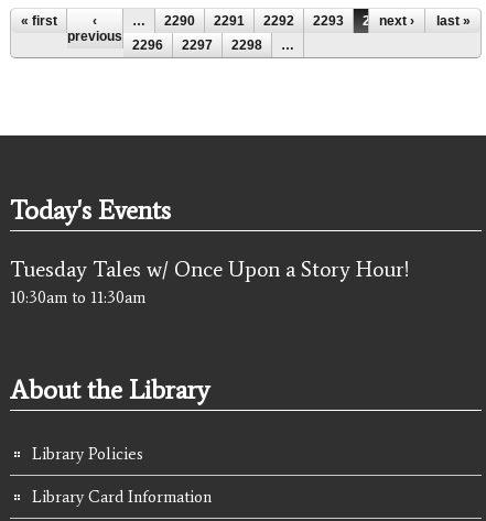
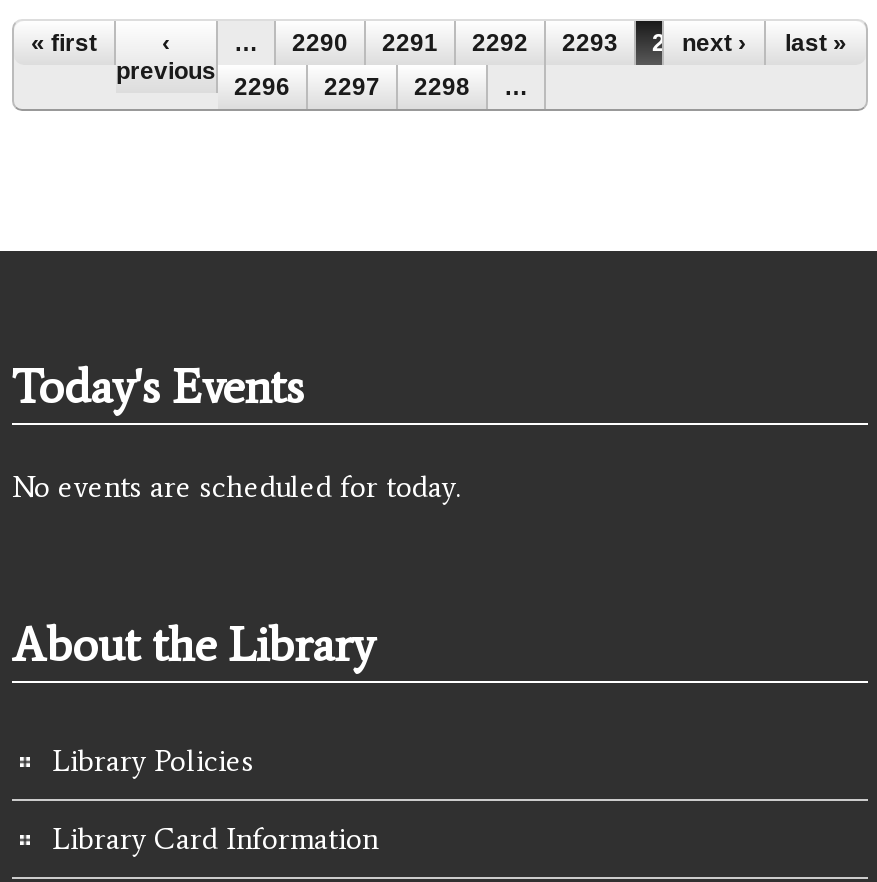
[10,256,409,307] Tuesday Tales w/ Once Upon a Story Hour! | 10:30am to 11:30am -> [12,469,462,505] No events are scheduled for today.

